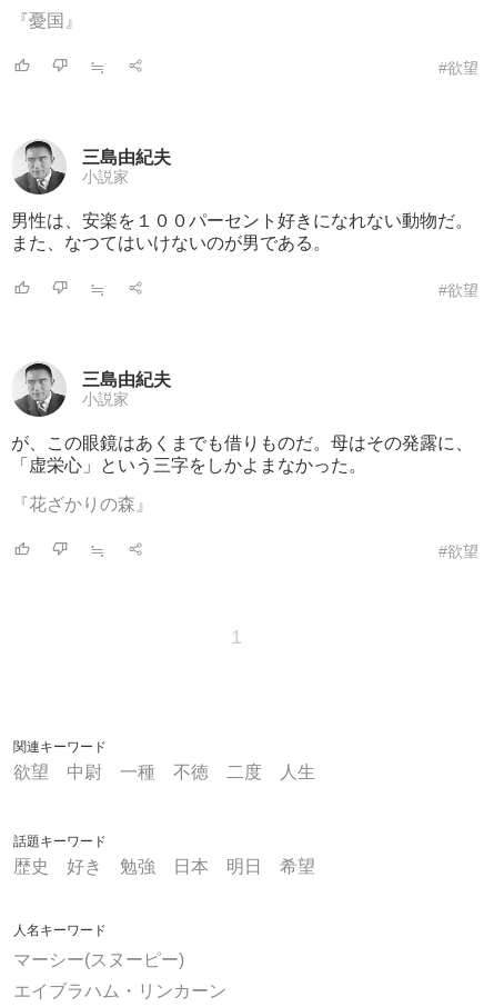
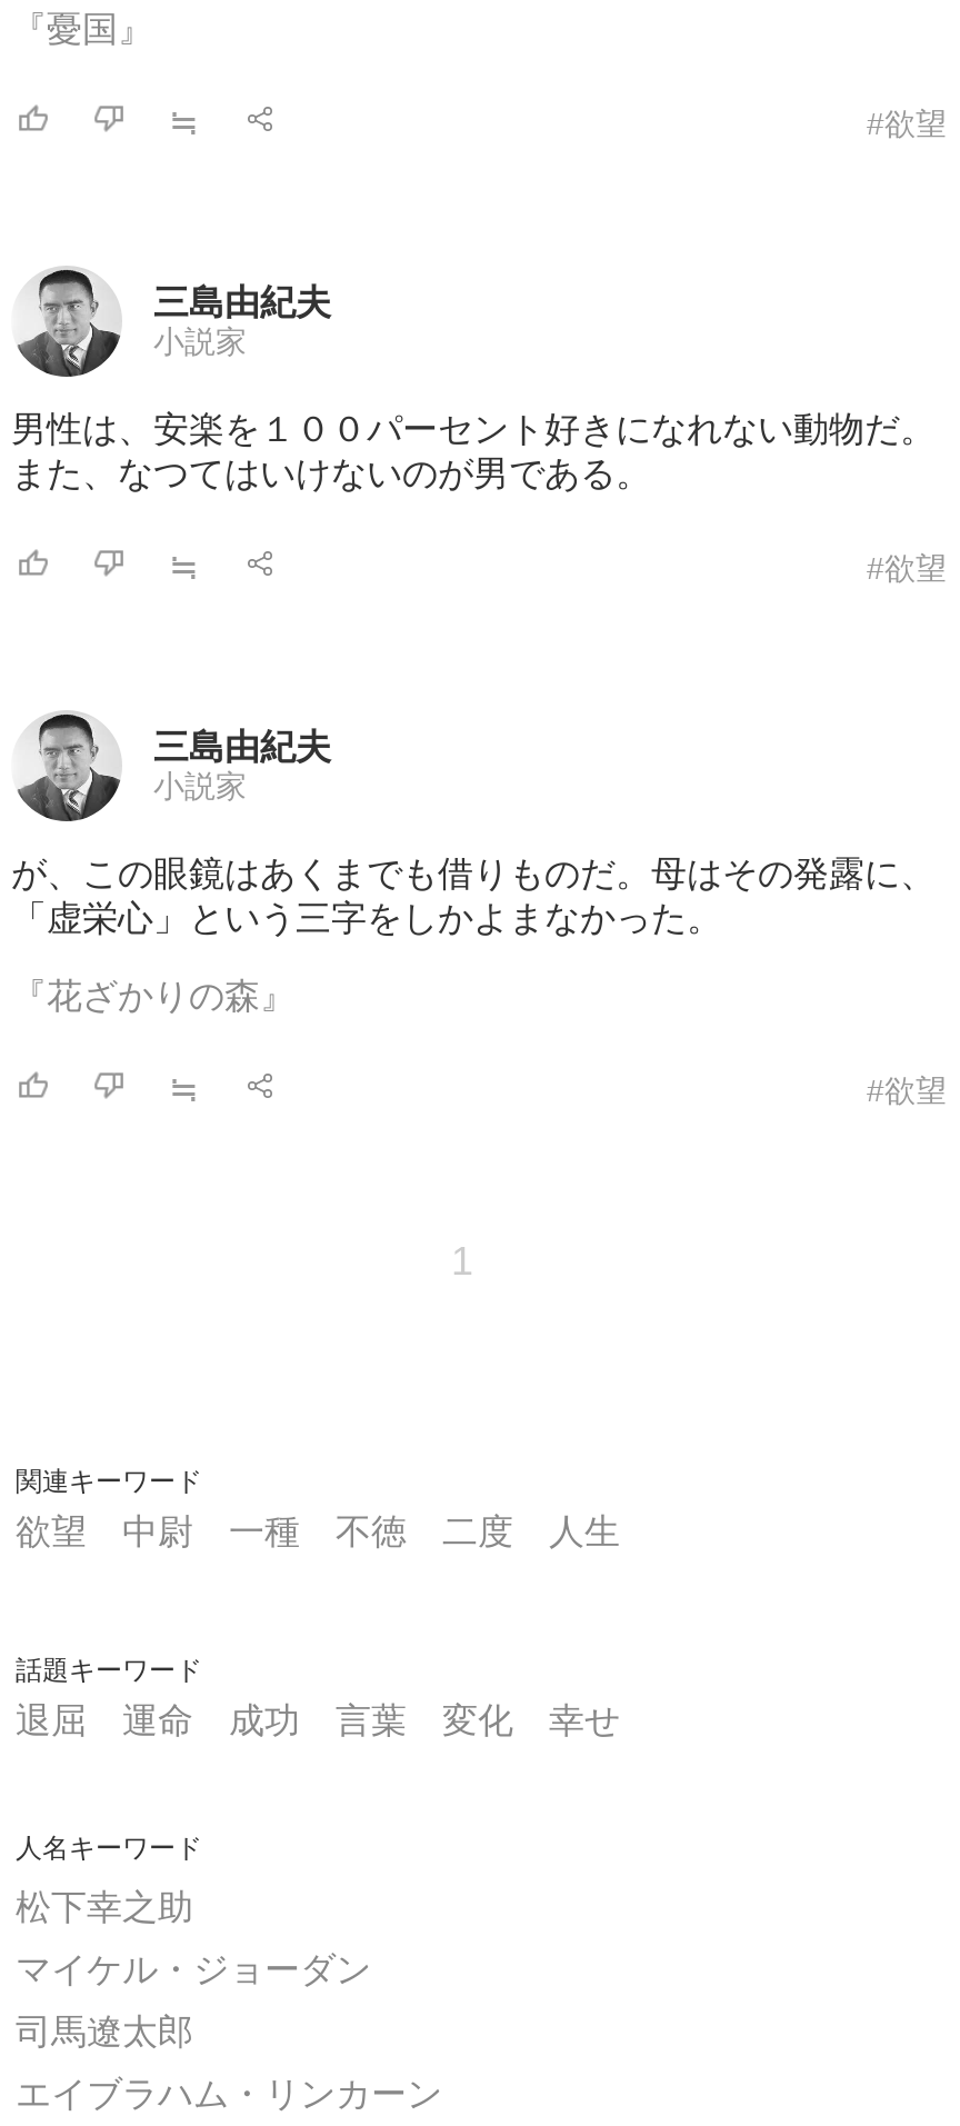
[13,857,315,876] 歴史 | 好き | 勉強 | 日本 | 明日 | 希望 -> [16,1701,620,1739] 退屈 | 運命 | 成功 | 言葉 | 変化 | 幸せ
[13,950,184,969] マーシー(スヌーピー) -> [16,1888,371,2050] 松下幸之助 | マイケル・ジョーダン | 司馬遼太郎

